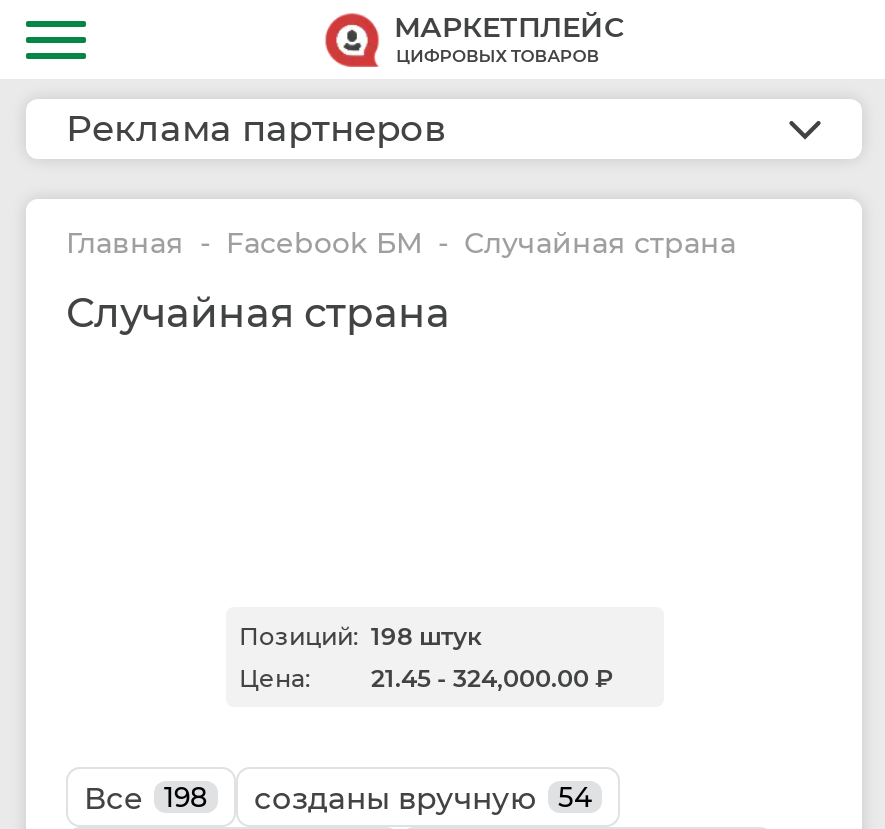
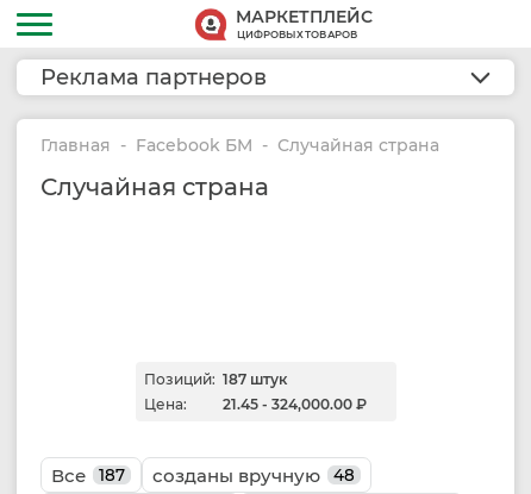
[239,622,481,652] Позиций: 198 штук -> [143,371,286,389] Позиций: 187 штук
[164,782,208,814] 198 -> [99,466,125,485] 187
[558,782,592,814] 54 -> [333,466,355,485] 48

